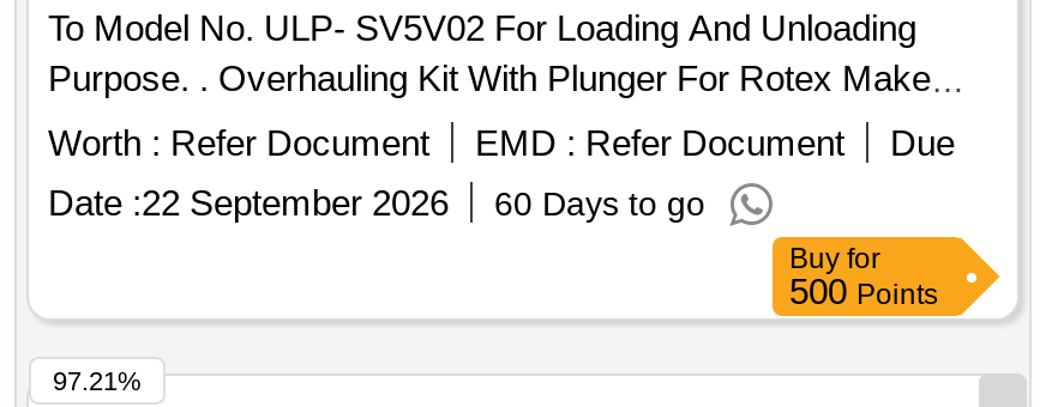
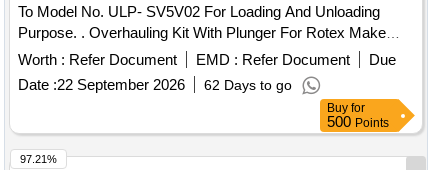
[48,182,705,223] Date : 22 September 2026 60 Days to go -> [18,76,292,93] Date : 22 September 2026 62 Days to go

